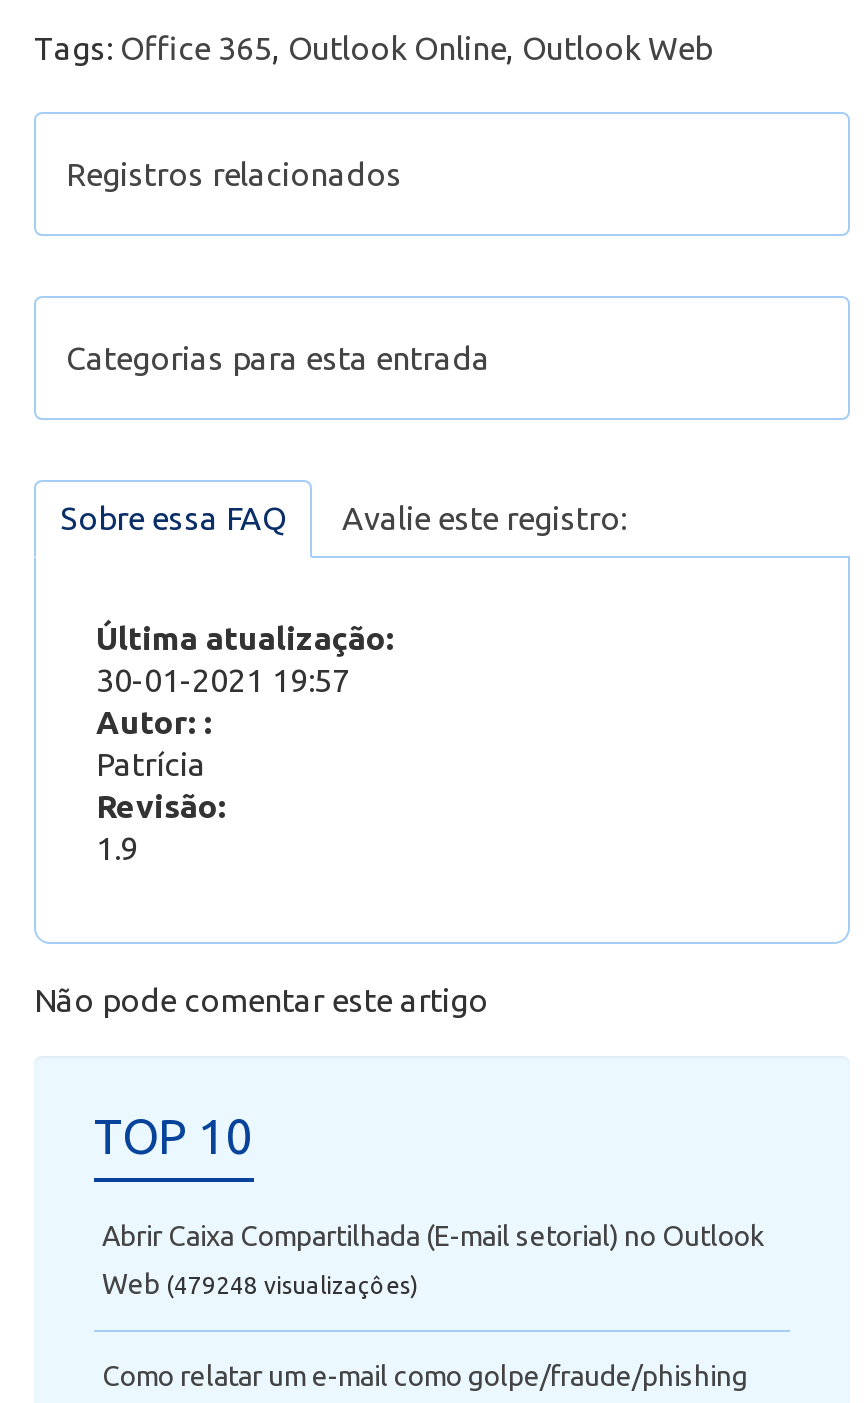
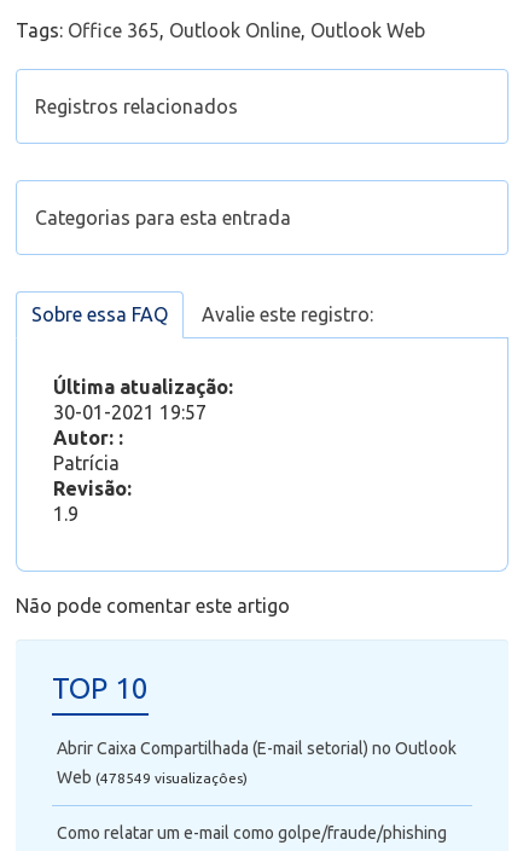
[102,1268,418,1300] Web (479248 visualizaçôes) -> [57,767,248,787] Web (478549 visualizaçôes)

